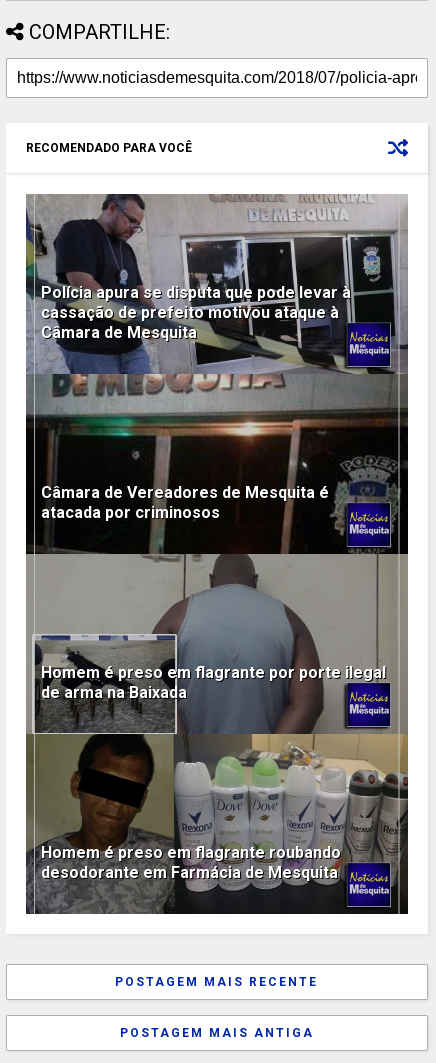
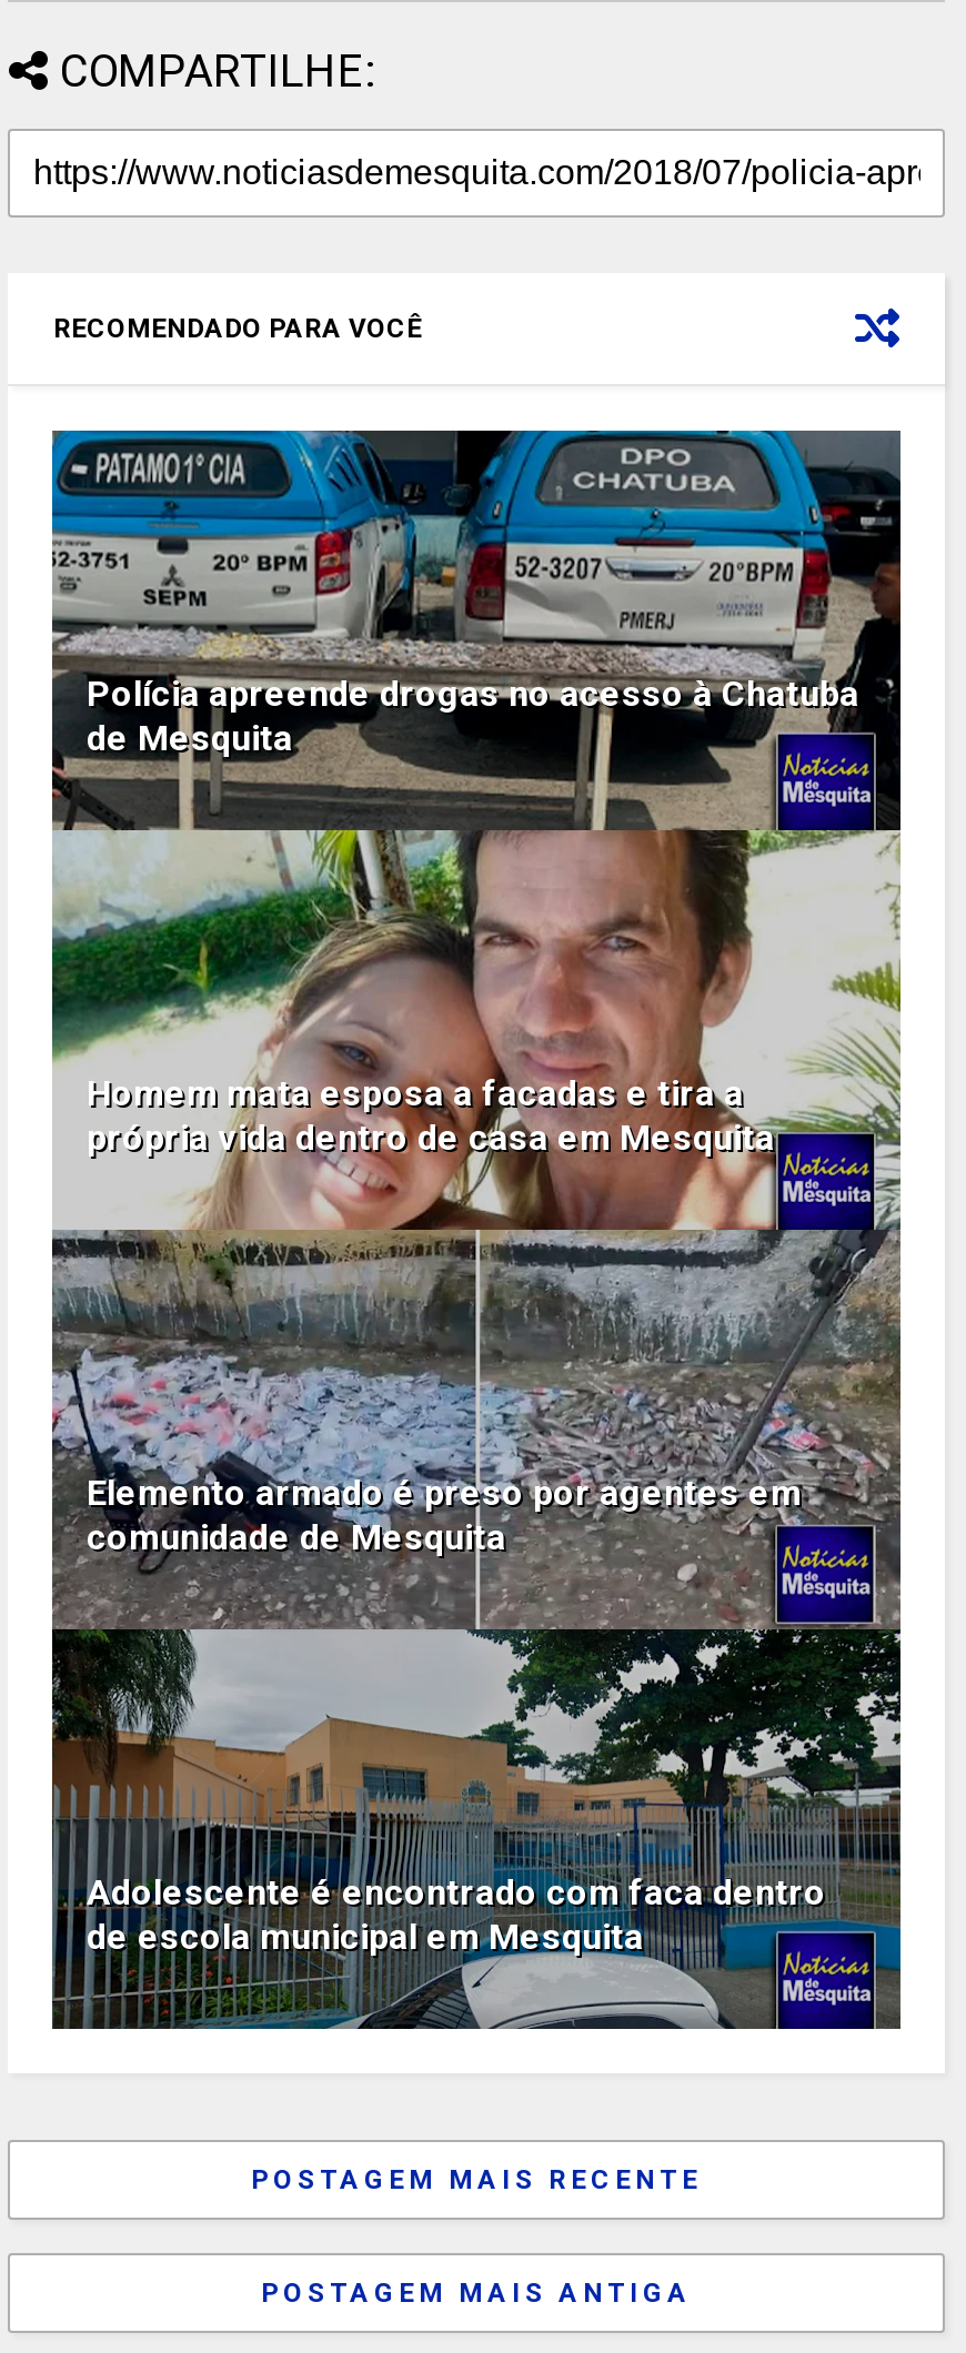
[25,193,409,914] [image] | Polícia apura se disputa que pode levar à | cassação de prefeito motivou ataque à | Câmara de Mesquita -> [50,428,903,2029] [image] | Polícia apreende drogas no acesso à Chatuba | de Mesquita
[41,483,329,522] Câmara de Vereadores de Mesquita é | atacada por criminosos -> [86,1072,775,1159] Homem mata esposa a facadas e tira a | própria vida dentro de casa em Mesquita
[41,663,386,702] Homem é preso em flagrante por porte ilegal | de arma na Baixada -> [86,1472,801,1558] Elemento armado é preso por agentes em | comunidade de Mesquita
[41,843,341,882] Homem é preso em flagrante roubando | desodorante em Farmácia de Mesquita -> [86,1871,826,1958] Adolescente é encontrado com faca dentro | de escola municipal em Mesquita

